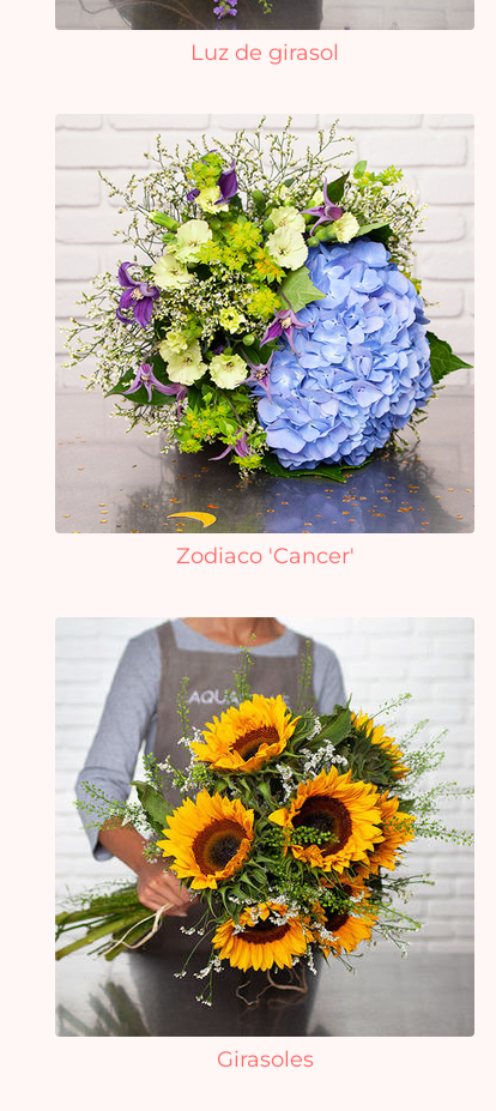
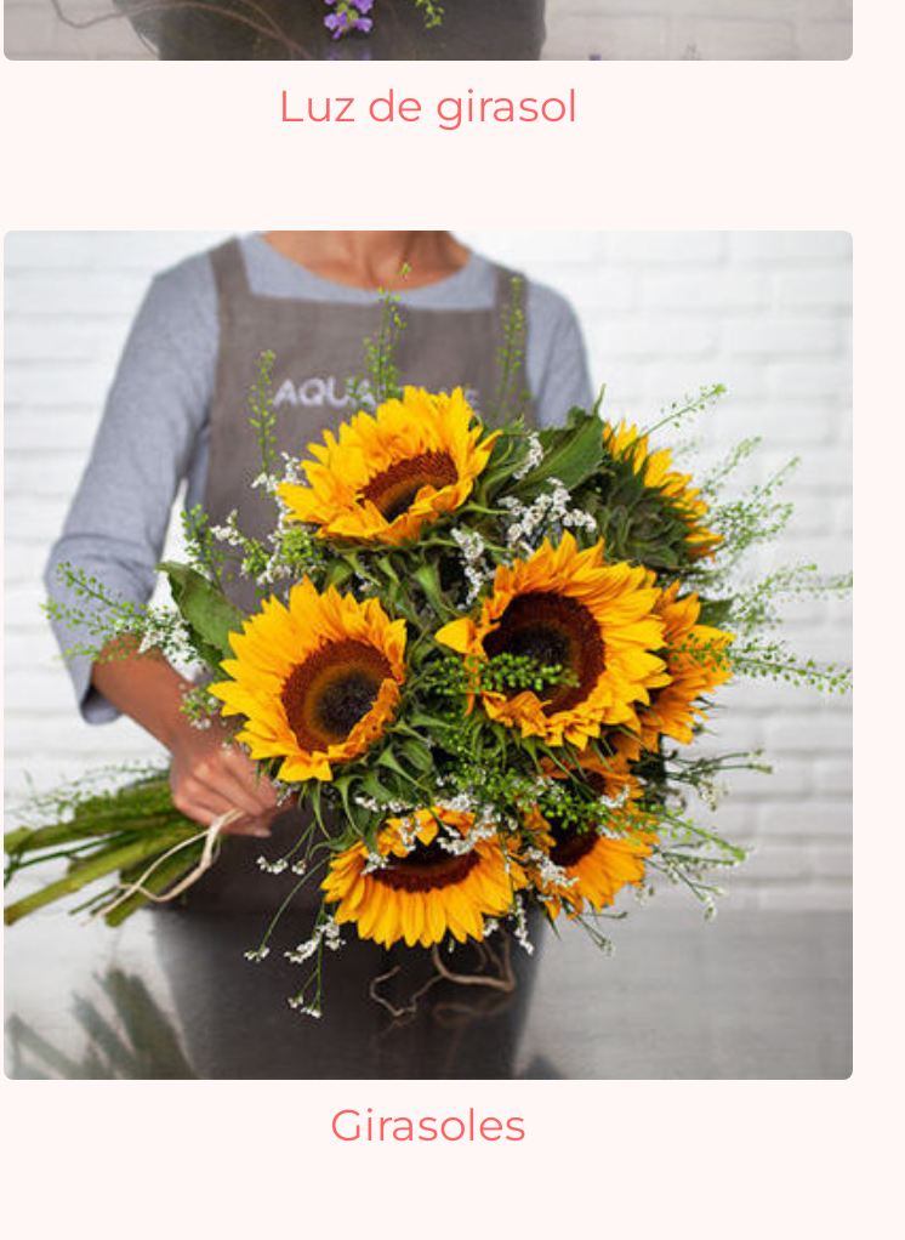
[58,114,473,569] [image] | Zodiaco 'Cancer' -> none

